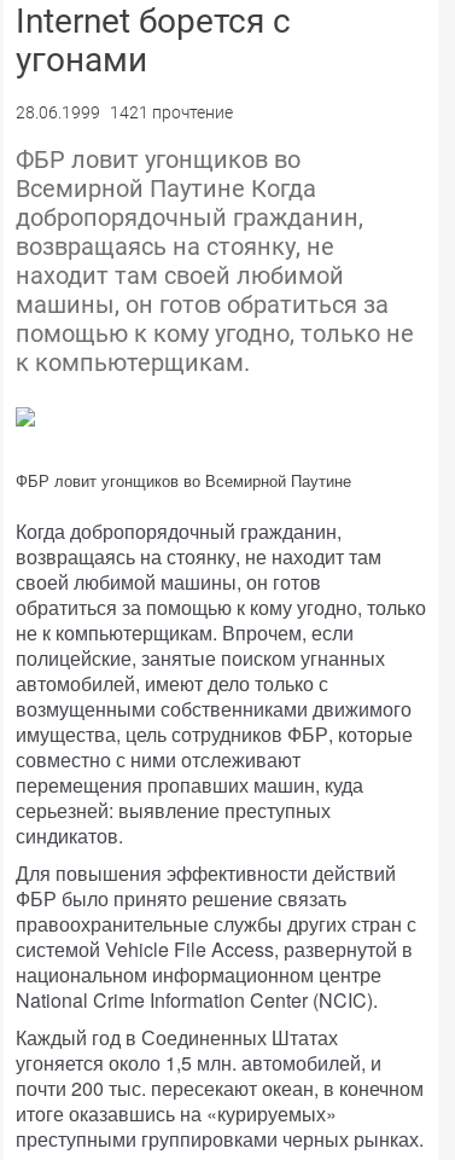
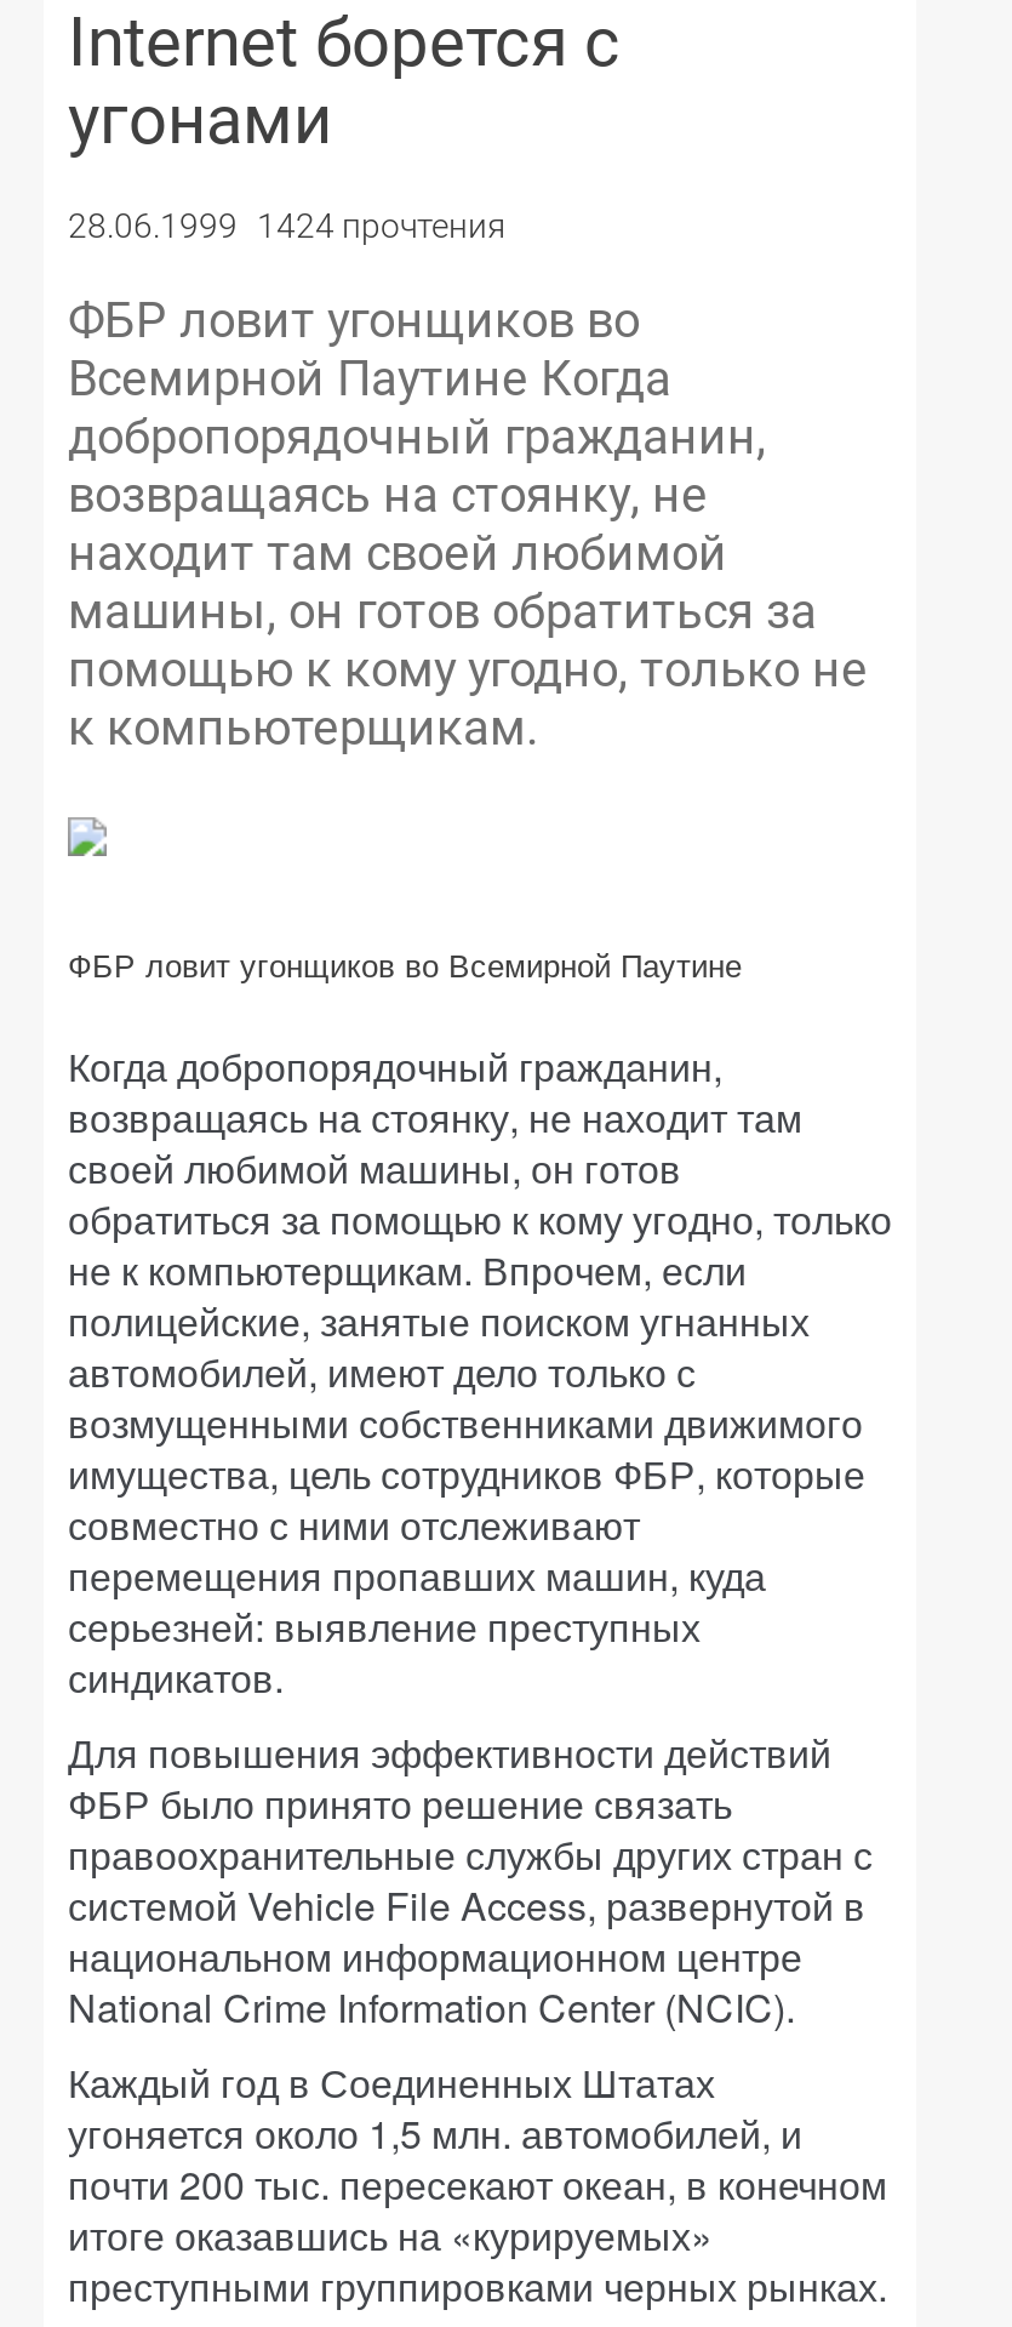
[16,103,233,122] 28.06.1999 1421 прочтение -> [68,206,507,245] 28.06.1999 1424 прочтения

